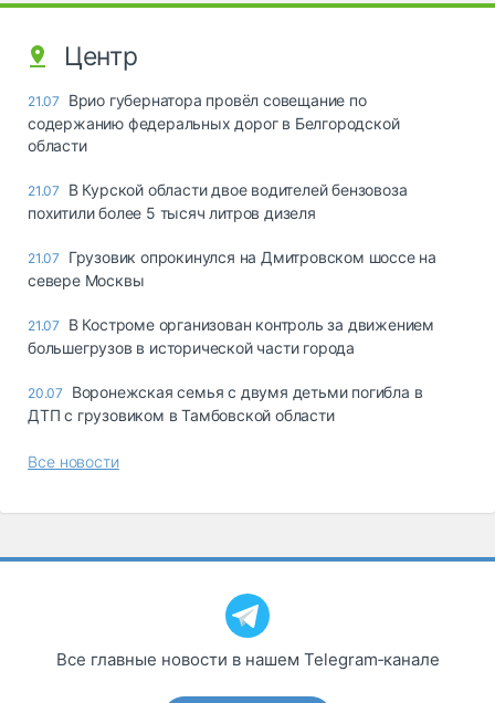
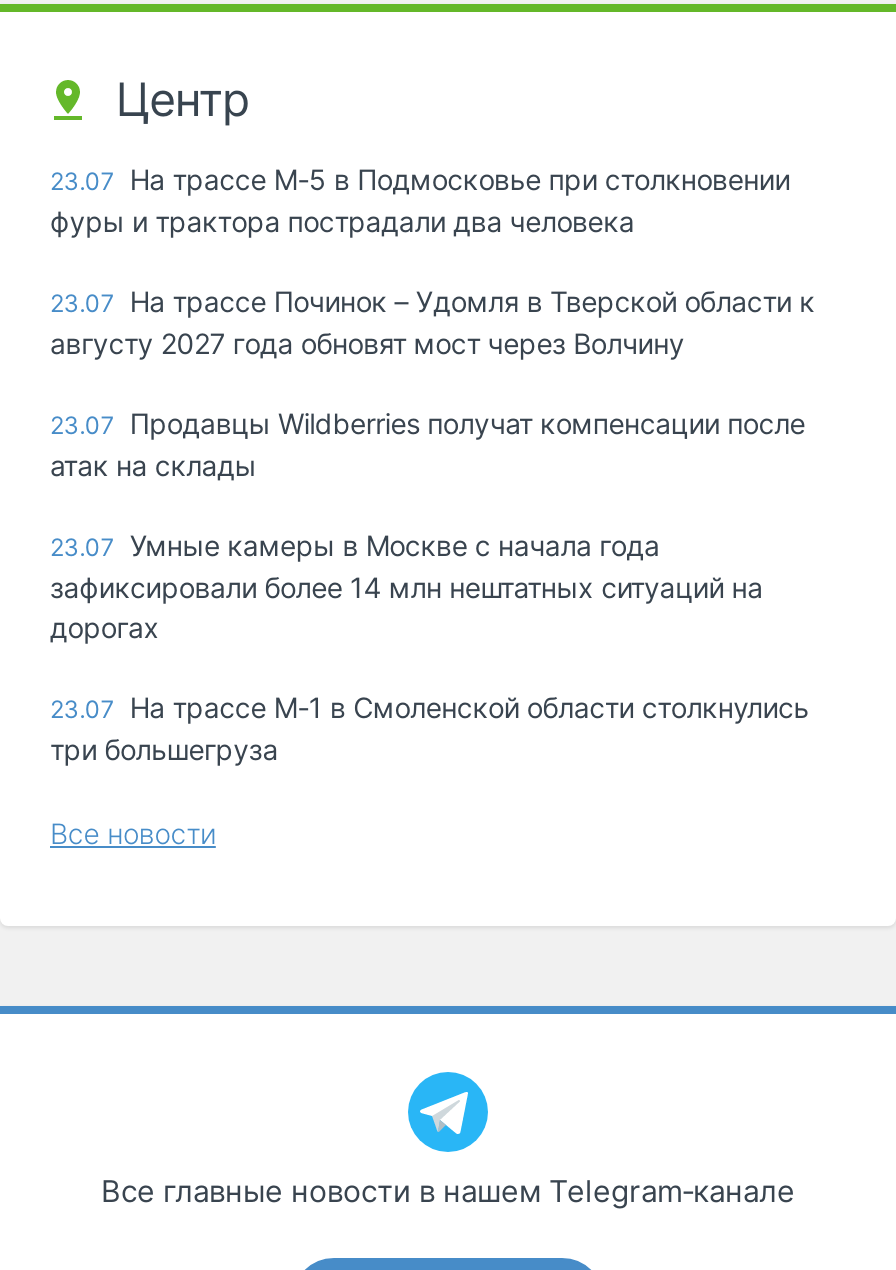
[28,91,399,155] 21.07 Врио губернатора провёл совещание по | содержанию федеральных дорог в Белгородской | области -> [50,162,790,238] 23.07 На трассе М-5 в Подмосковье при столкновении | фуры и трактора пострадали два человека
[28,180,407,222] 21.07 В Курской области двое водителей бензовоза | похитили более 5 тысяч литров дизеля -> [50,284,815,360] 23.07 На трассе Починок – Удомля в Тверской области к | августу 2027 года обновят мост через Волчину
[28,248,436,290] 21.07 Грузовик опрокинулся на Дмитровском шоссе на | севере Москвы -> [50,406,805,482] 23.07 Продавцы Wildberries получат компенсации после | атак на склады
[28,315,434,357] 21.07 В Костроме организован контроль за движением | большегрузов в исторической части города -> [50,528,763,644] 23.07 Умные камеры в Москве с начала года | зафиксировали более 14 млн нештатных ситуаций на | дорогах
[28,383,423,425] 20.07 Воронежская семья с двумя детьми погибла в | ДТП с грузовиком в Тамбовской области -> [50,690,809,766] 23.07 На трассе М-1 в Смоленской области столкнулись | три большегруза

